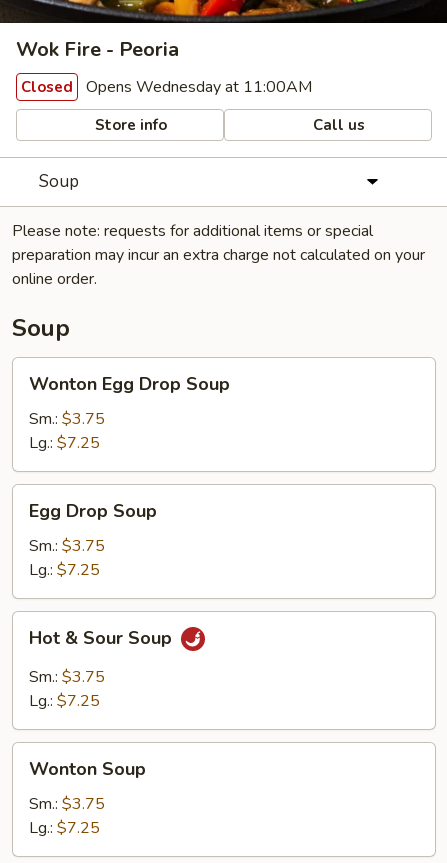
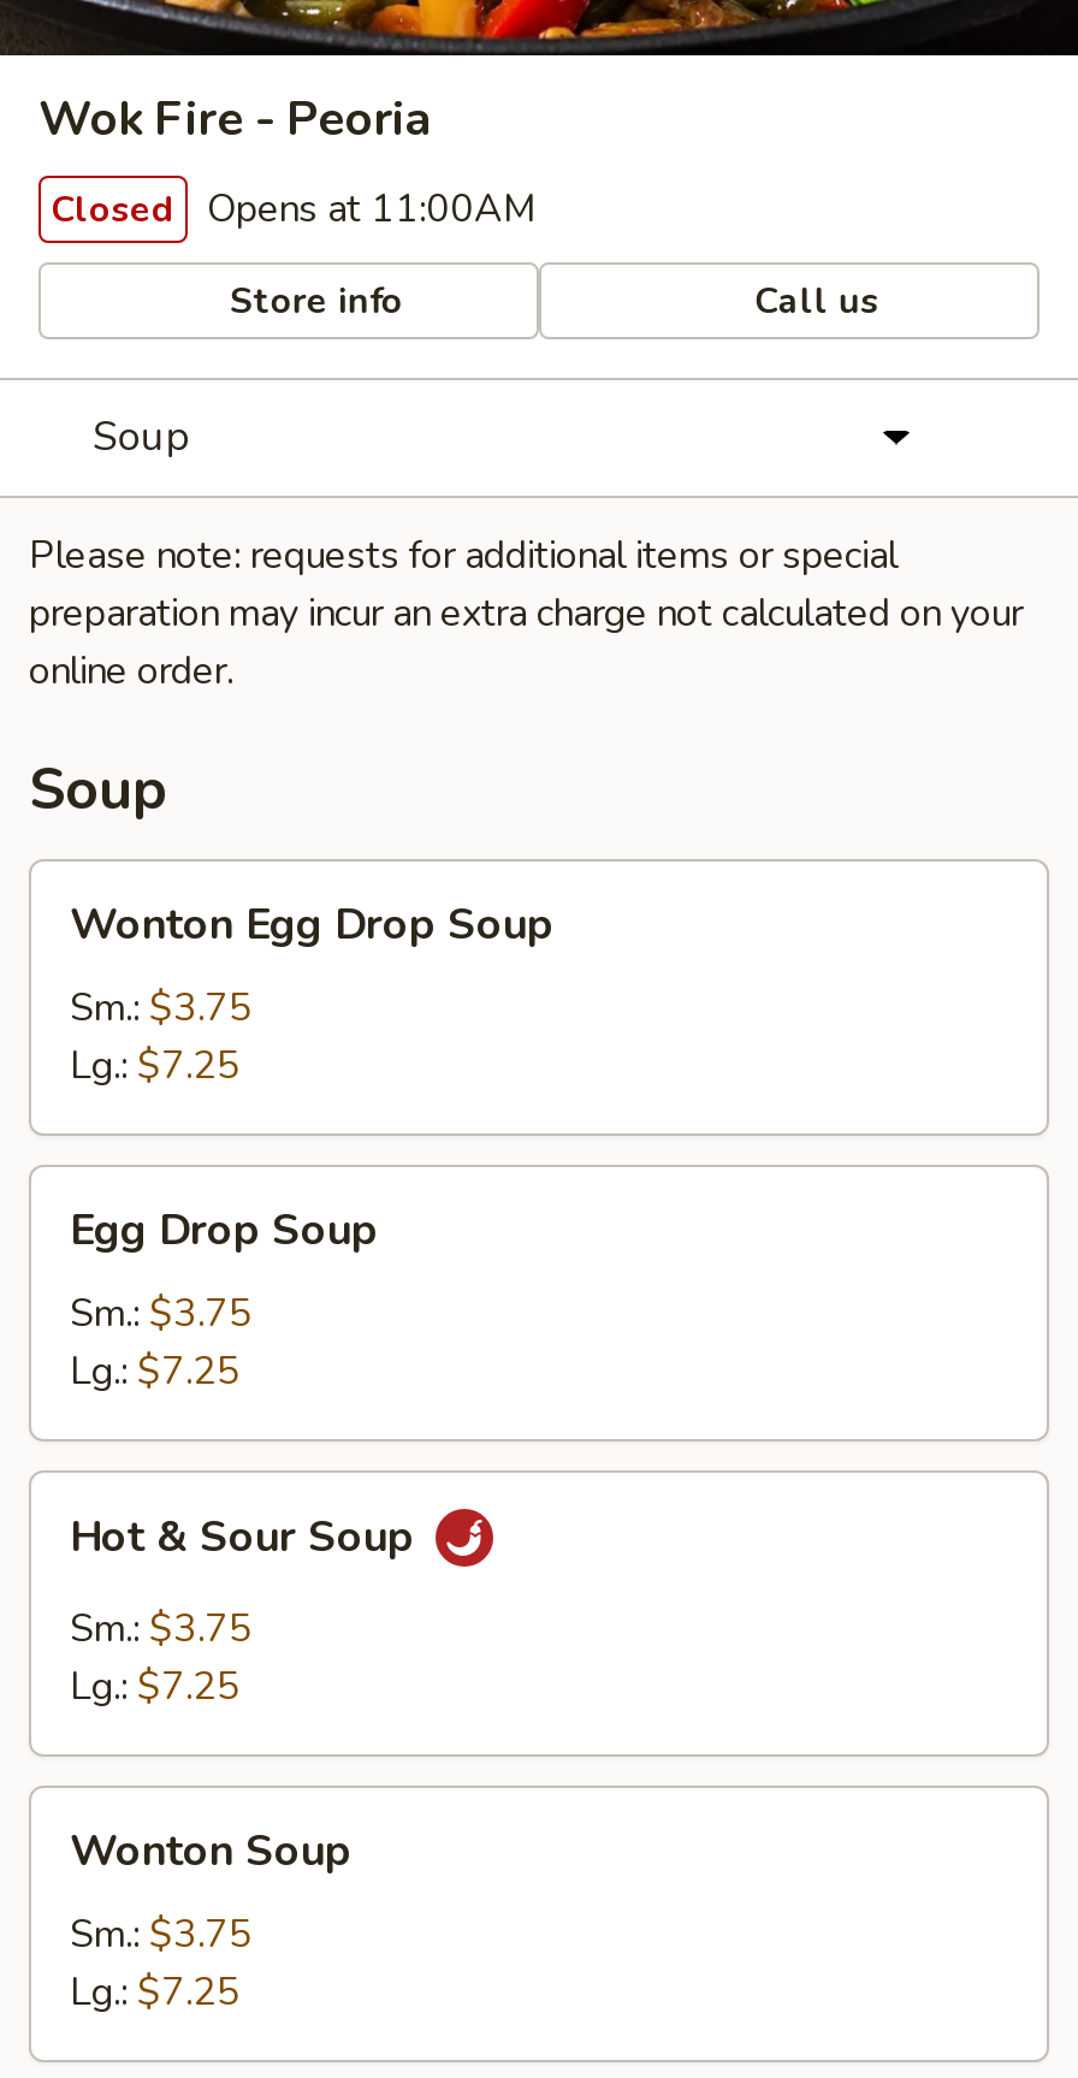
[21,76,312,98] Closed Opens Wednesday at 11:00AM -> [51,183,537,236] Closed Opens at 11:00AM

